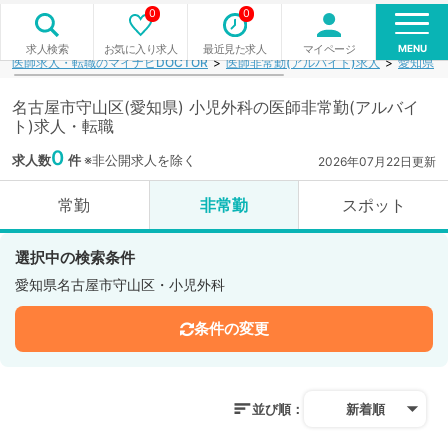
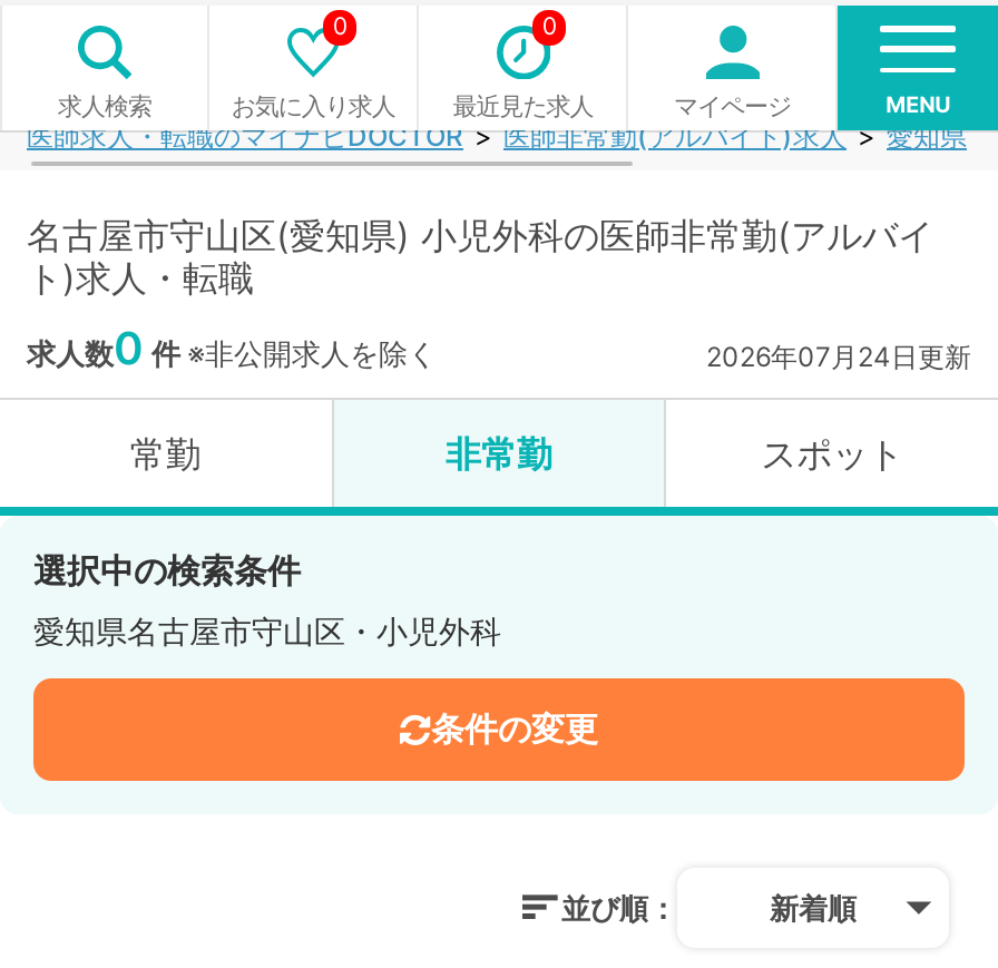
[318,154,436,169] 2026年07月22日更新 -> [706,340,971,373] 2026年07月24日更新

